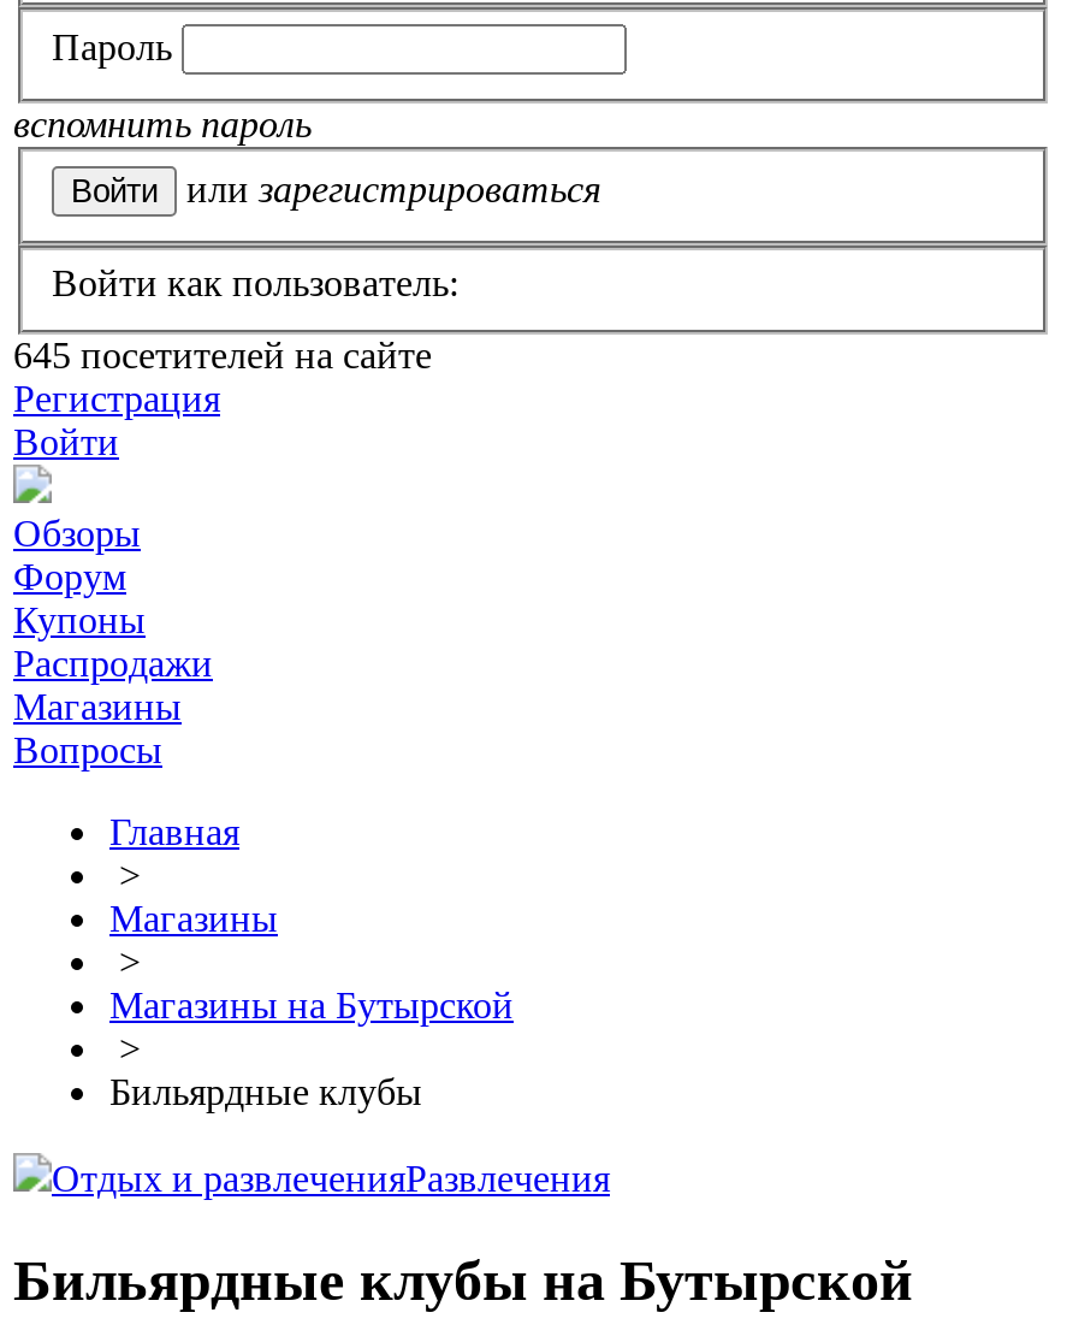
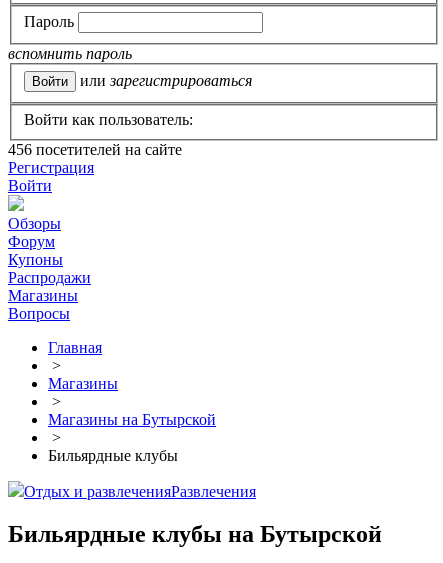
[13,336,432,376] 645 посетителей на сайте -> [8,141,182,158] 456 посетителей на сайте

